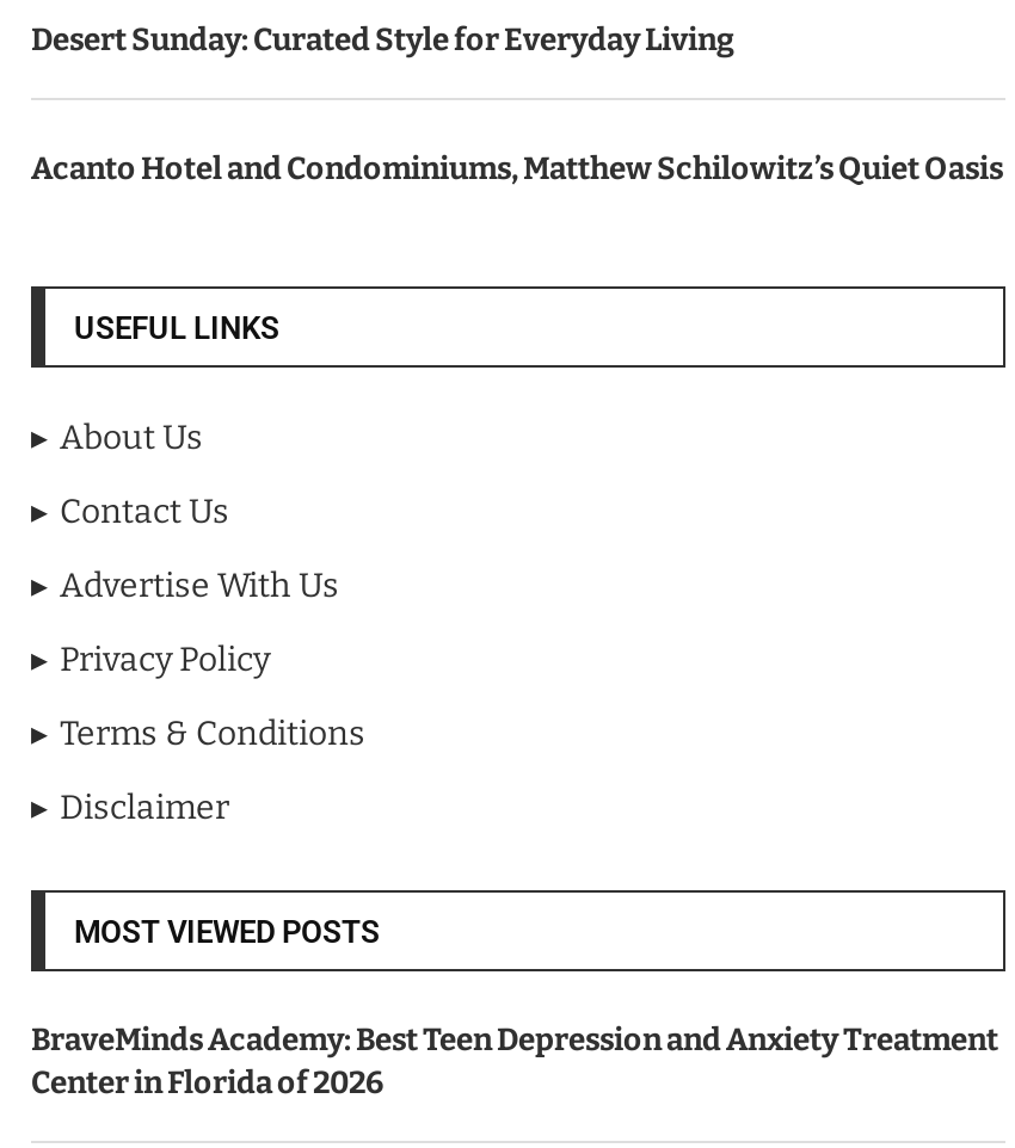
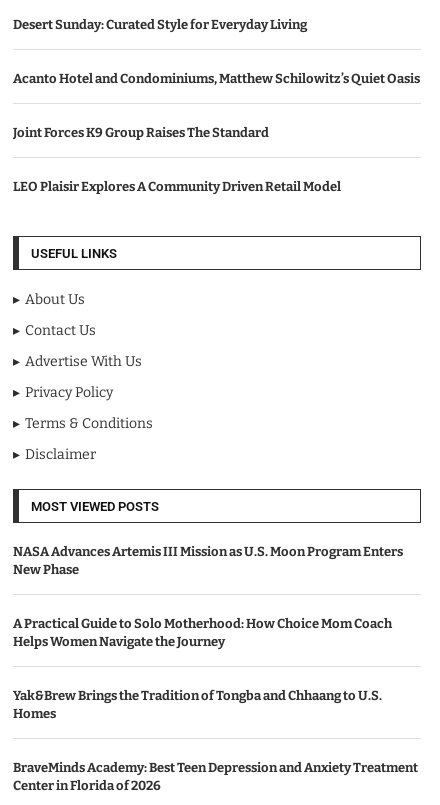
none -> [13,125,269,140] Joint Forces K9 Group Raises The Standard
none -> [13,179,341,194] LEO Plaisir Explores A Community Driven Retail Model
none -> [13,544,403,577] NASA Advances Artemis III Mission as U.S. Moon Program Enters | New Phase
none -> [13,616,392,649] A Practical Guide to Solo Motherhood: How Choice Mom Coach | Helps Women Navigate the Journey
none -> [13,688,382,721] Yak&Brew Brings the Tradition of Tongba and Chhaang to U.S. | Homes

